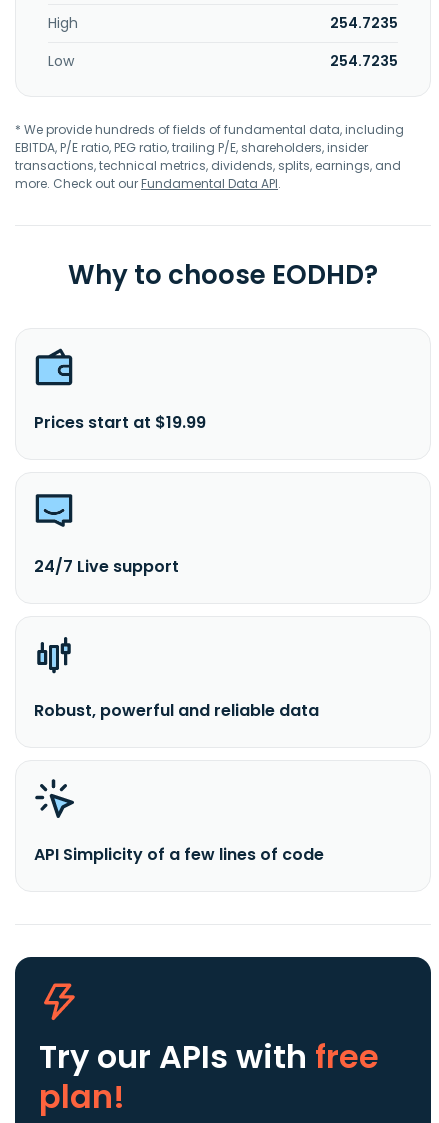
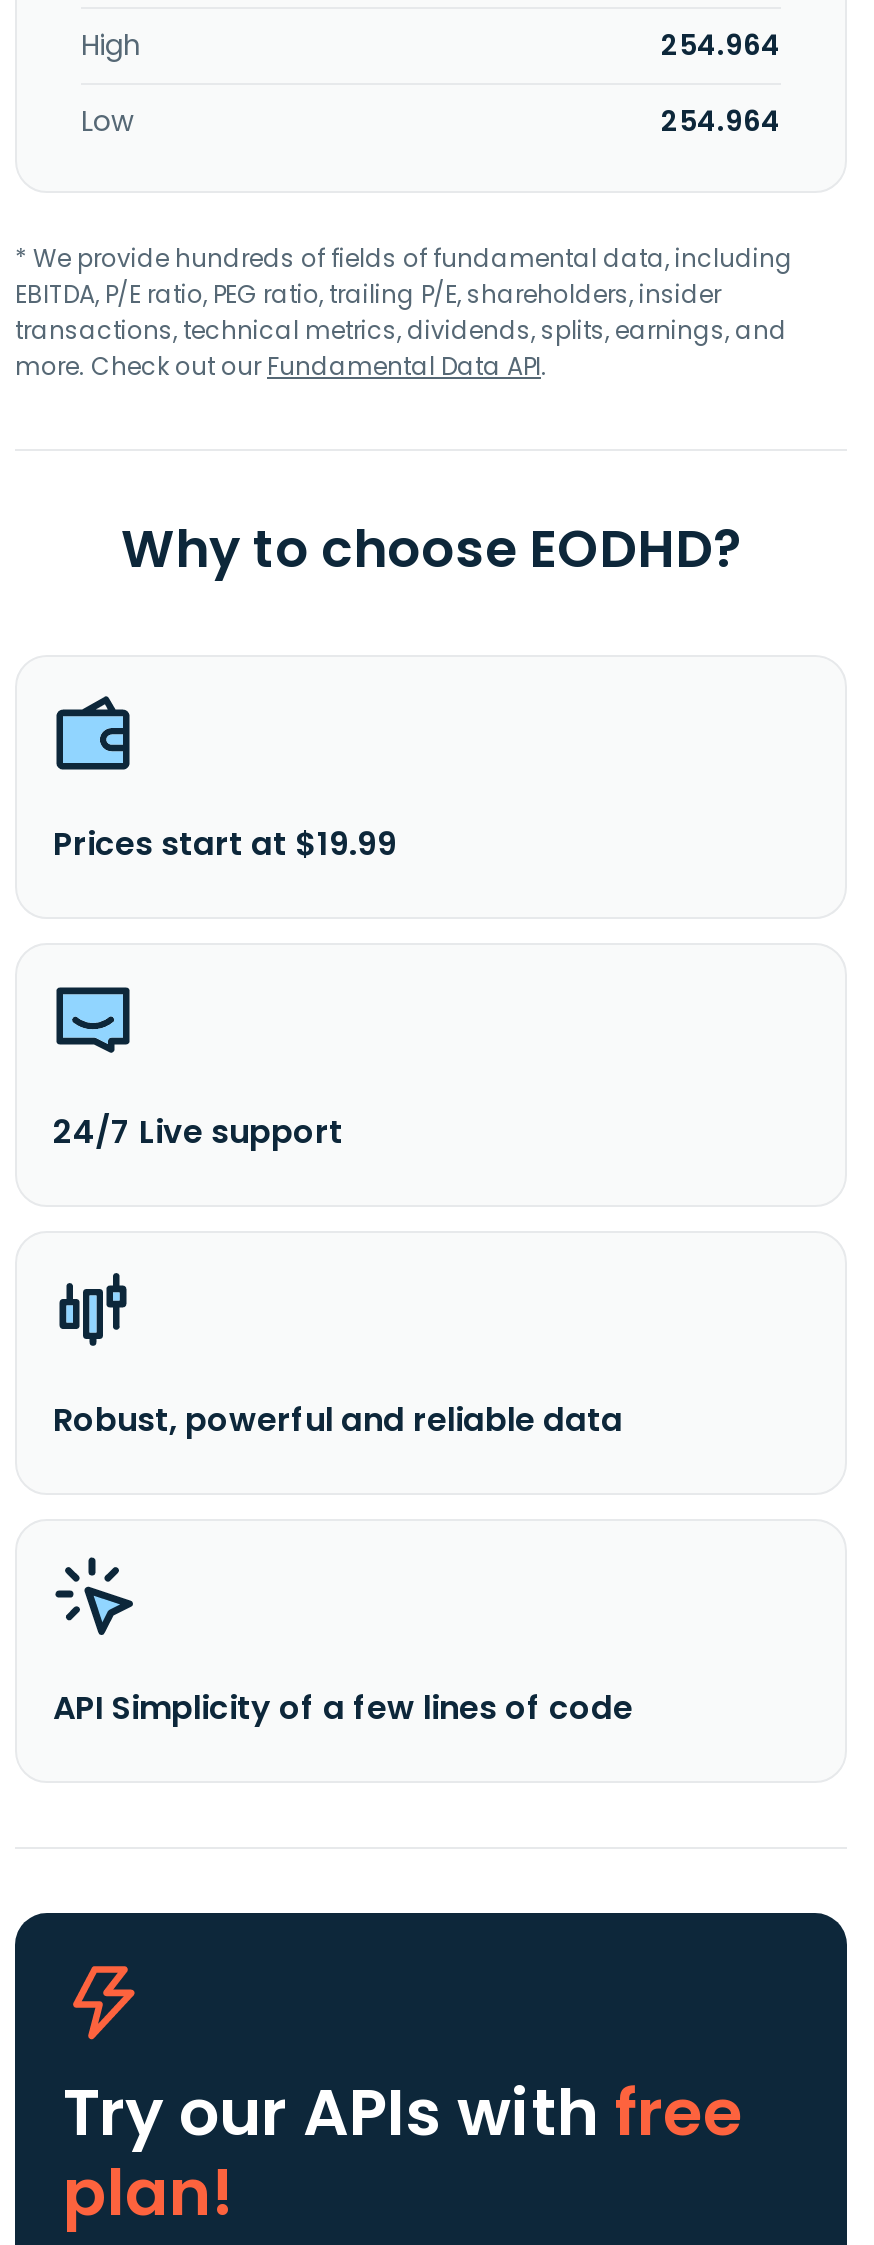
[330,13,398,33] 254.7235 -> [661,25,781,65] 254.964
[330,51,398,71] 254.7235 -> [661,101,781,141] 254.964

